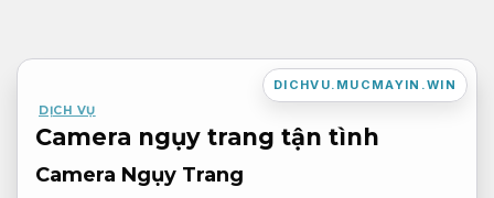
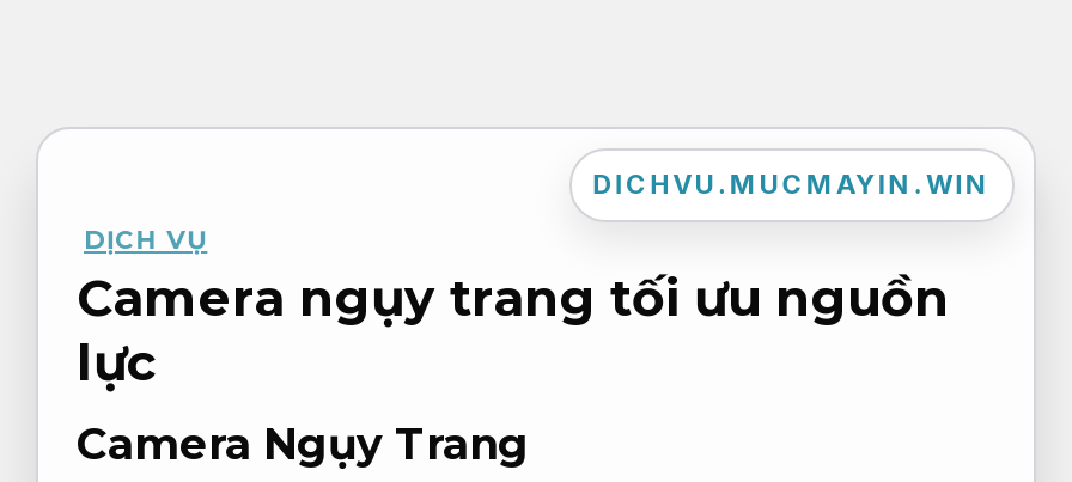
[35,123,379,150] Camera ngụy trang tận tình -> [77,267,950,392] Camera ngụy trang tối ưu nguồn | lực

